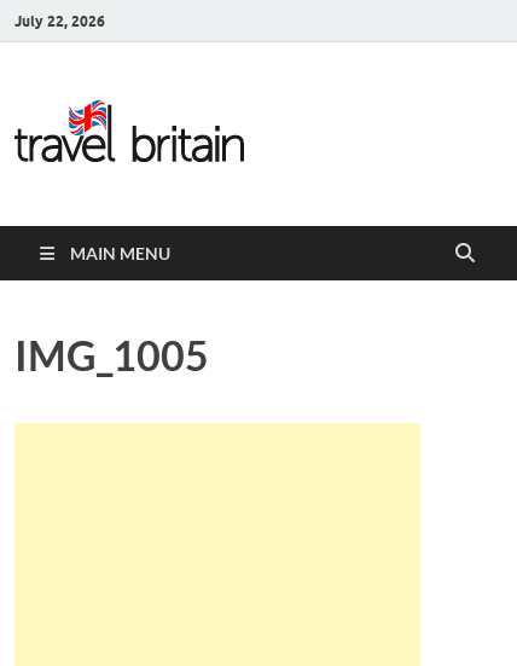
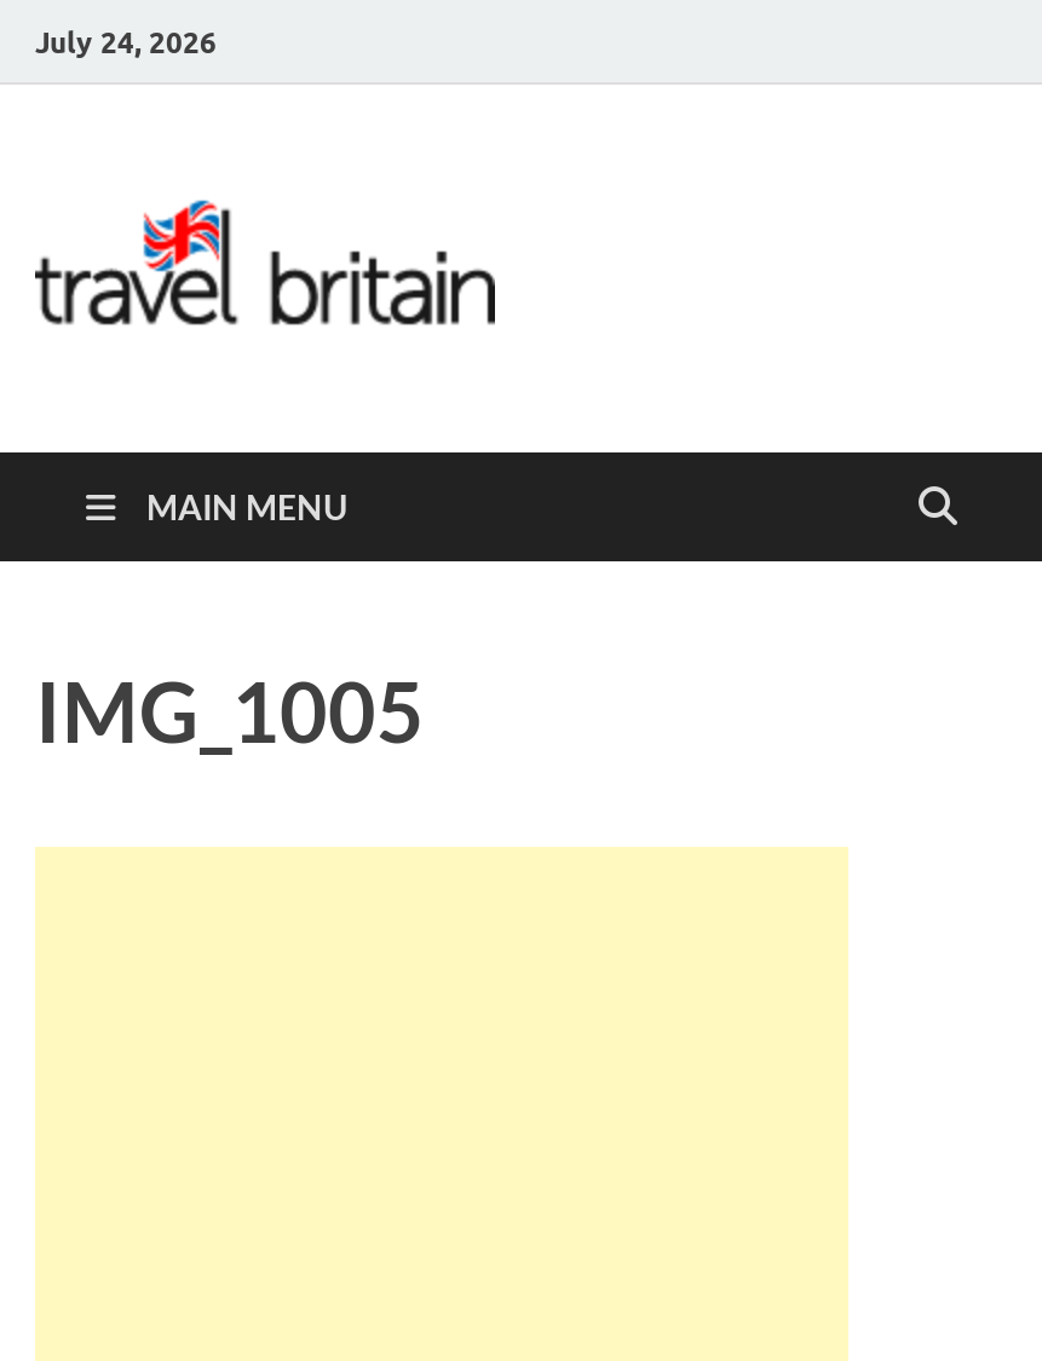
[14,11,105,30] July 22, 2026 -> [35,23,217,59] July 24, 2026

